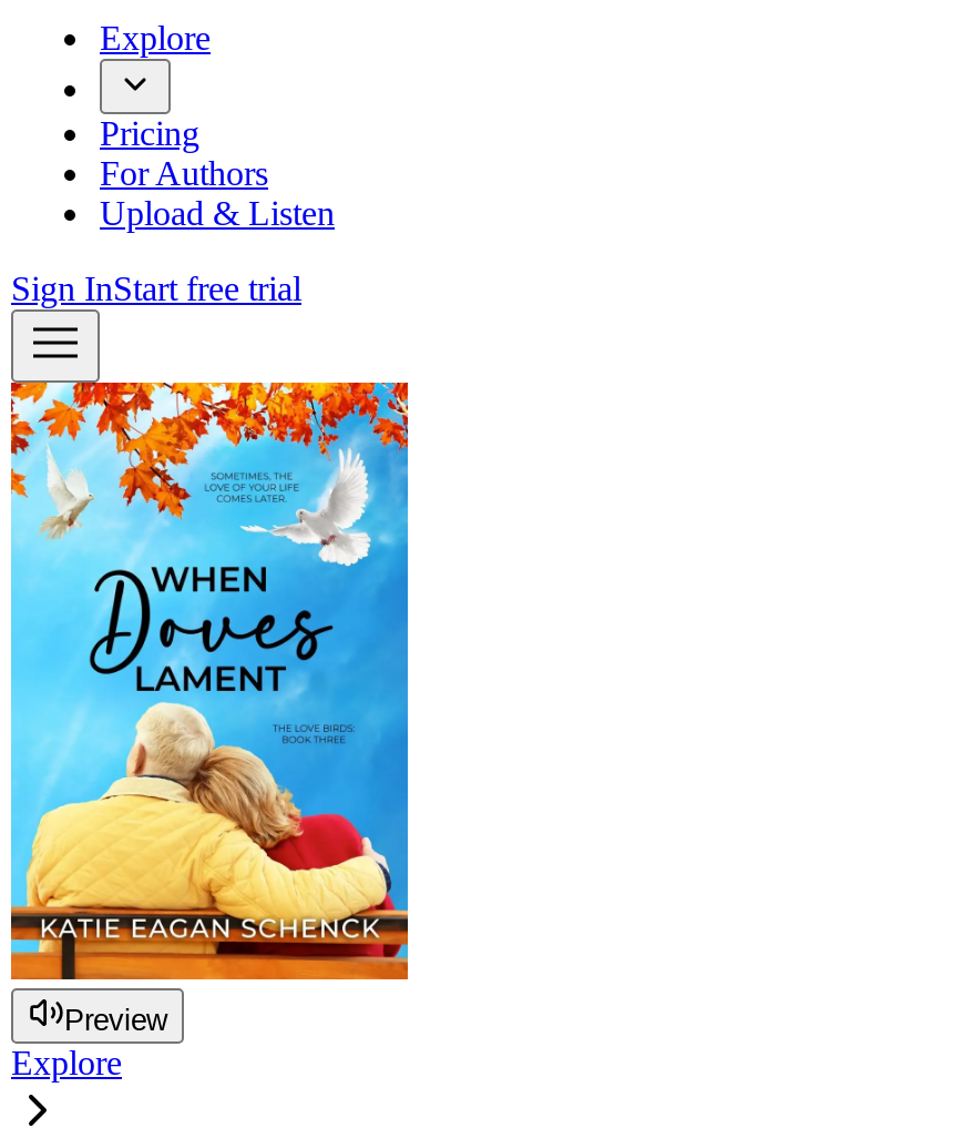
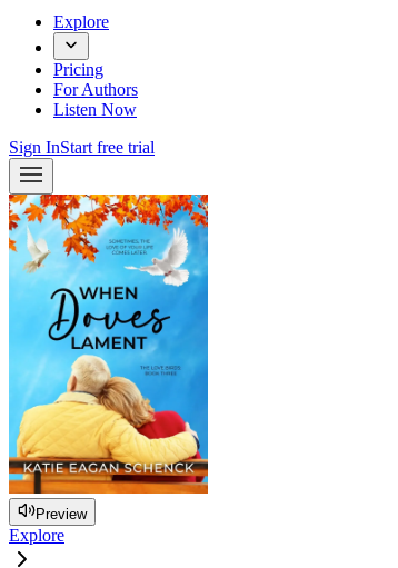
[100,194,335,232] Upload & Listen -> [53,100,137,119] Listen Now

